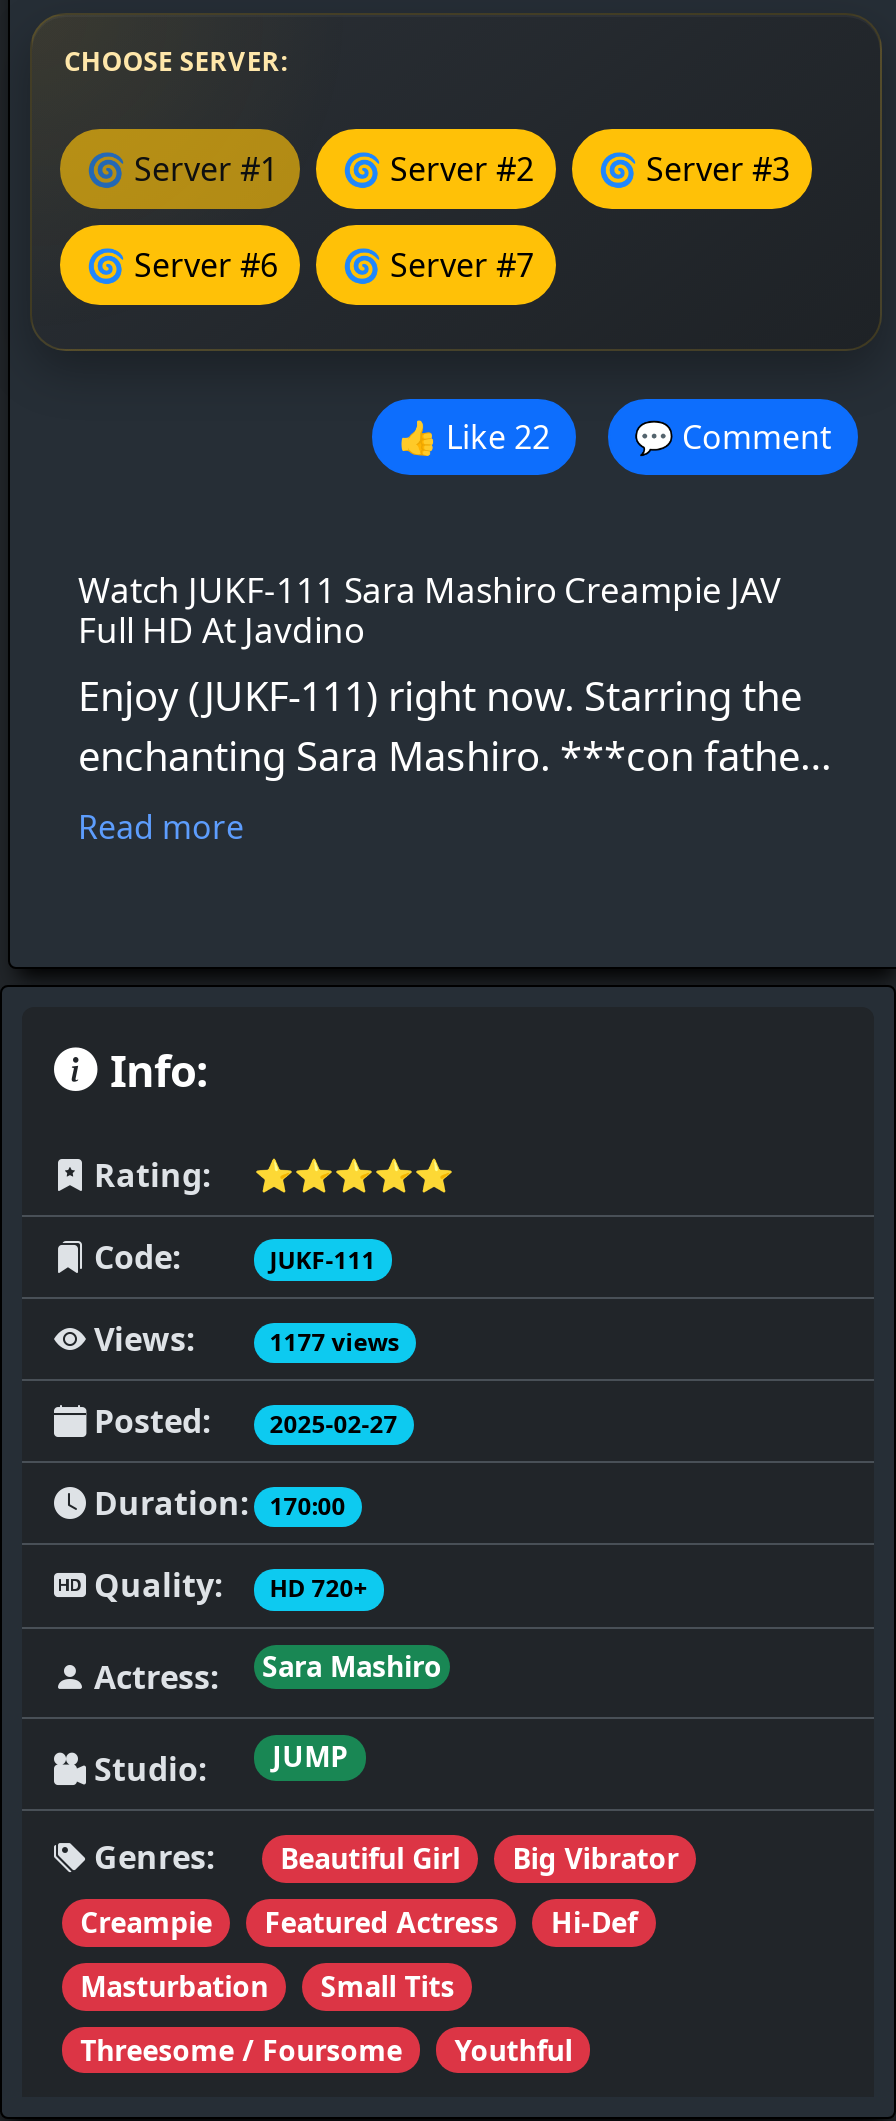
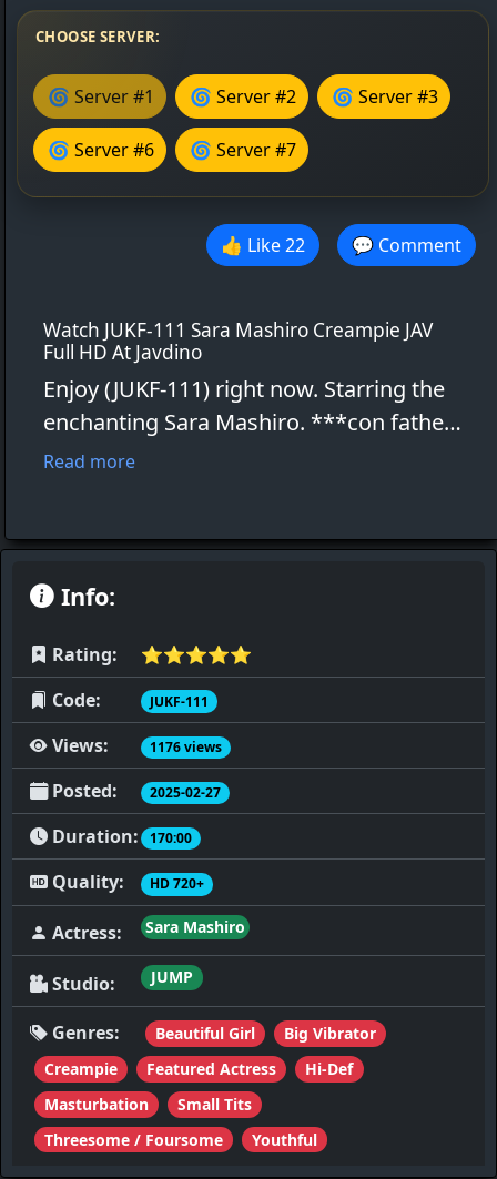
[270,1325,400,1359] 1177 views -> [150,737,222,756] 1176 views

